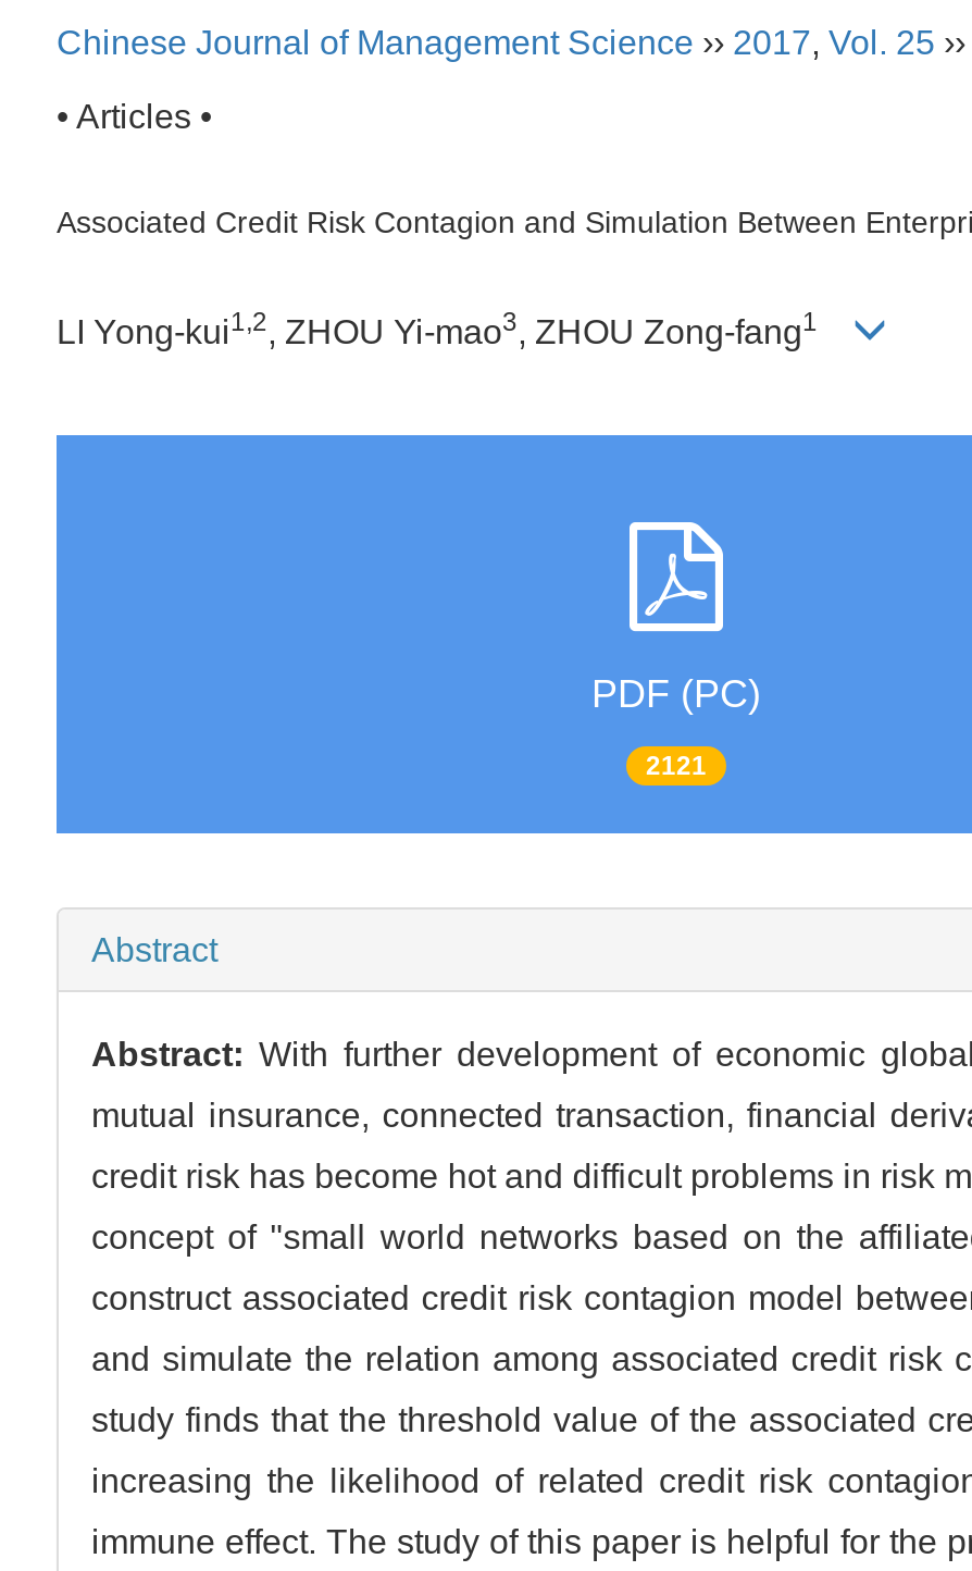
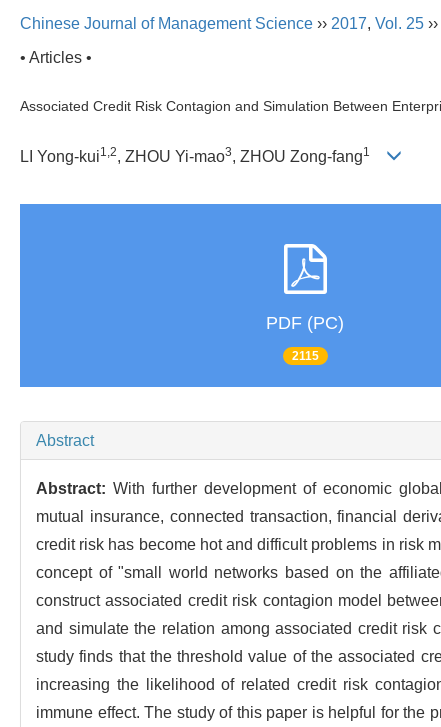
[646,751,707,782] 2121 -> [291,349,318,363] 2115

